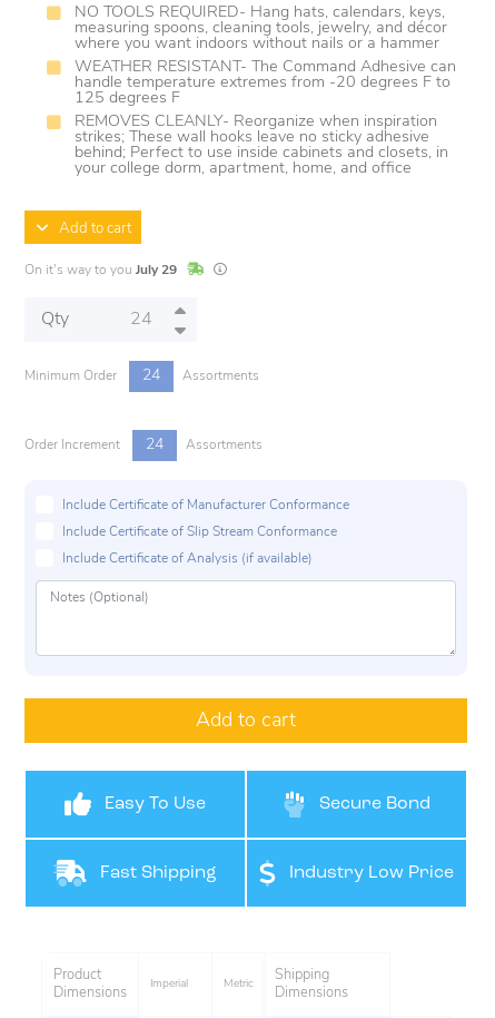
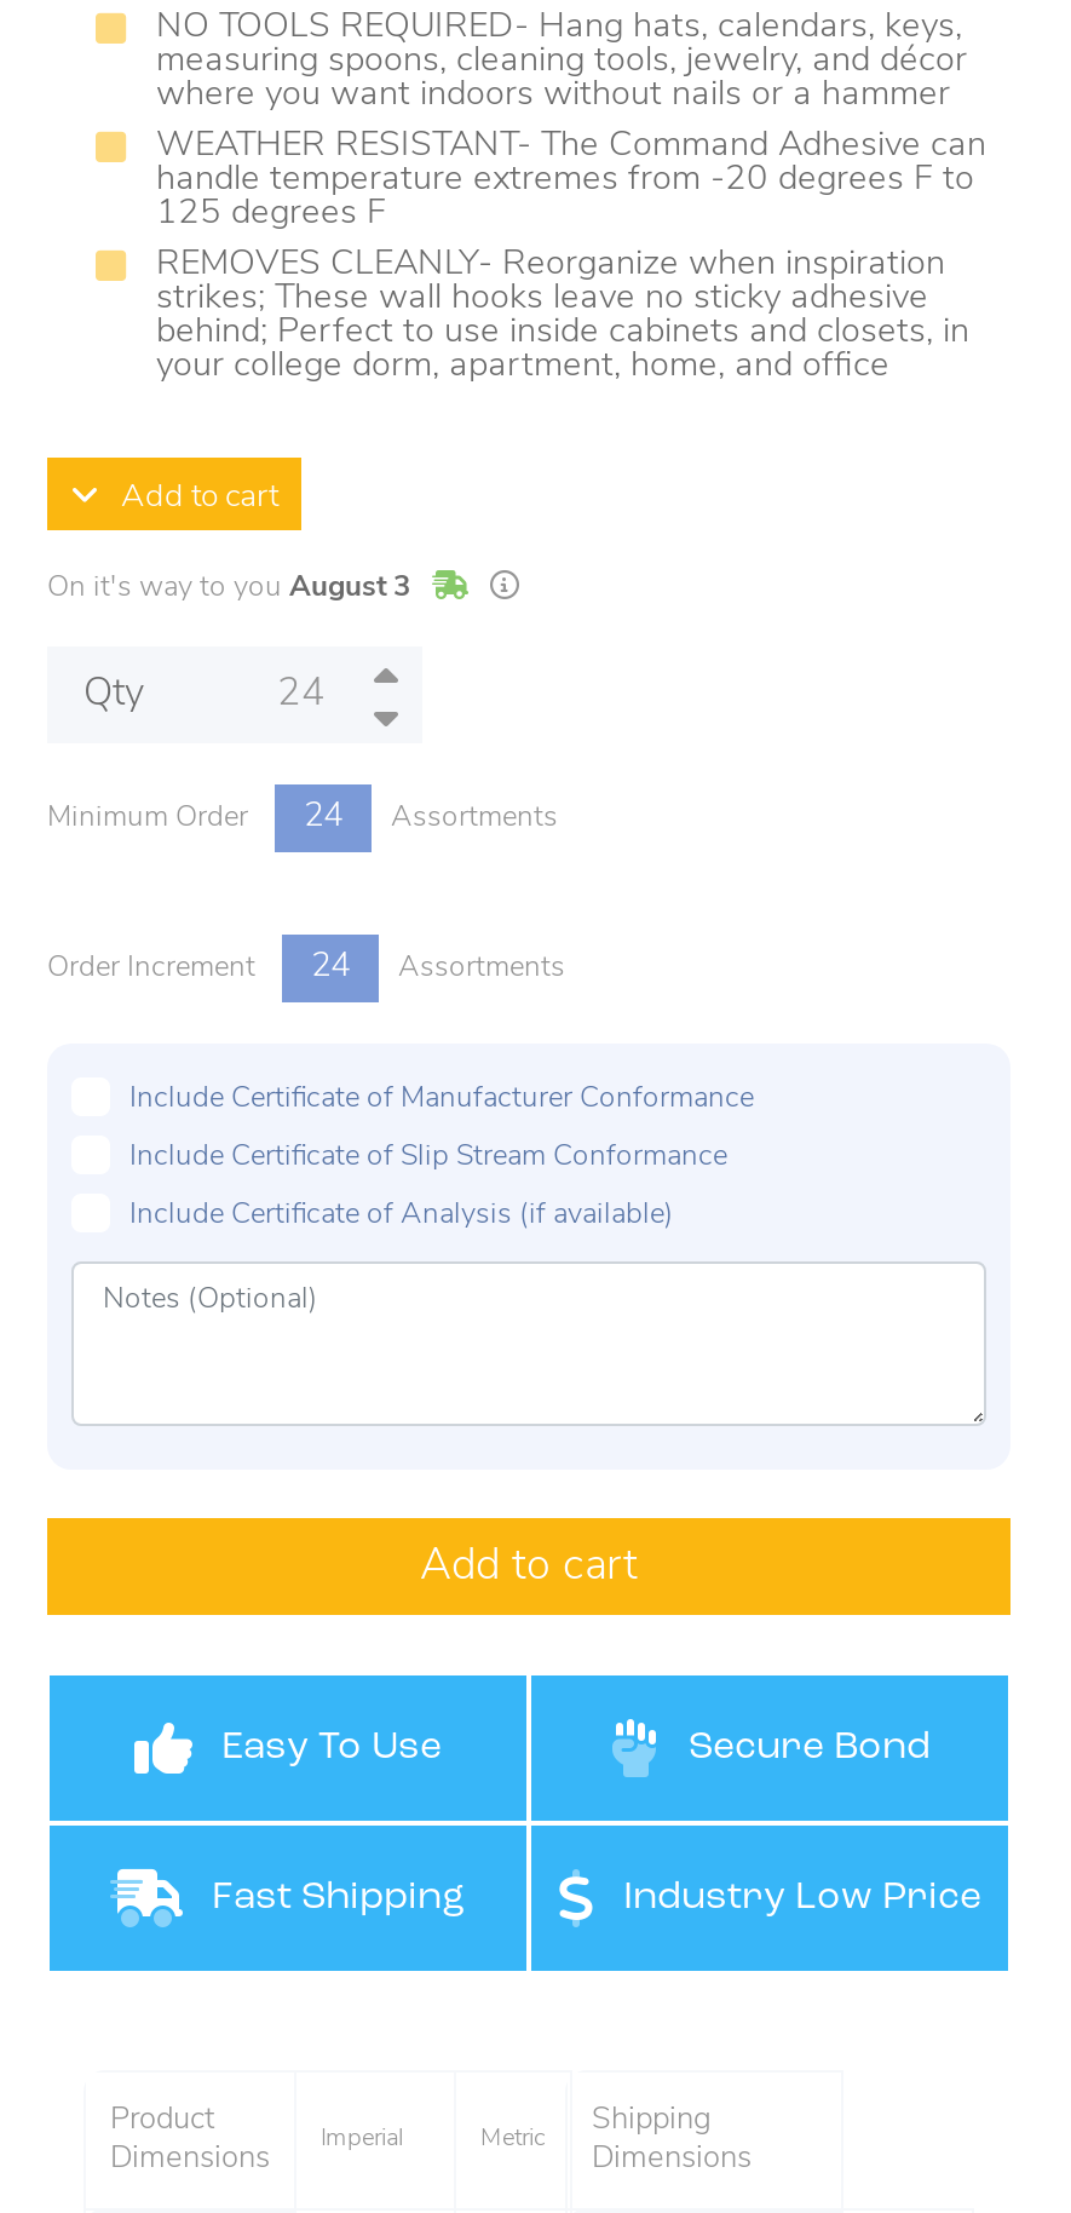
[24,264,177,277] On it's way to you July 29 -> [47,574,410,603] On it's way to you August 3

